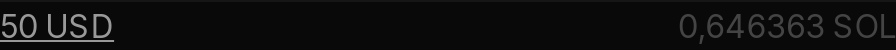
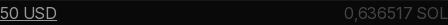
[678,6,896,46] 0,646363 SOL -> [344,3,448,23] 0,636517 SOL

